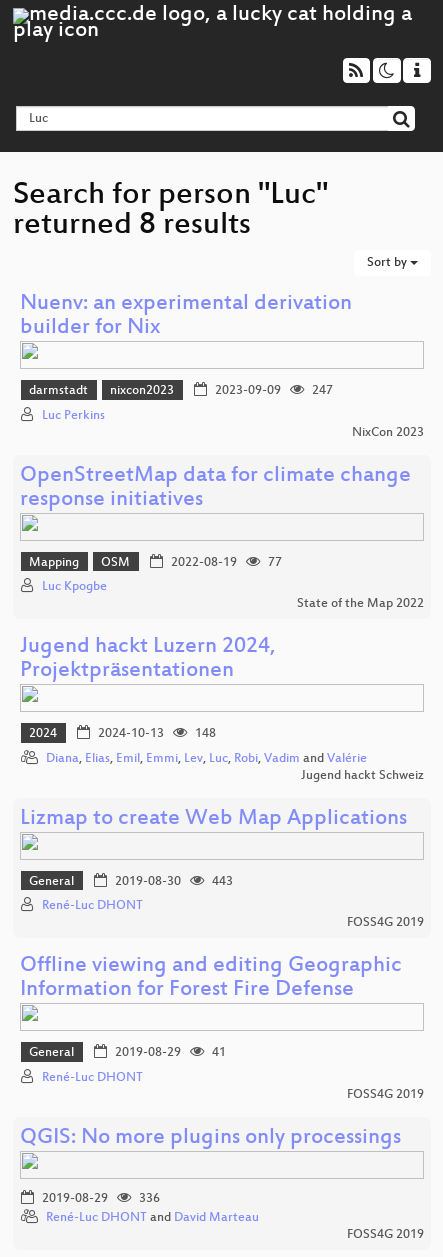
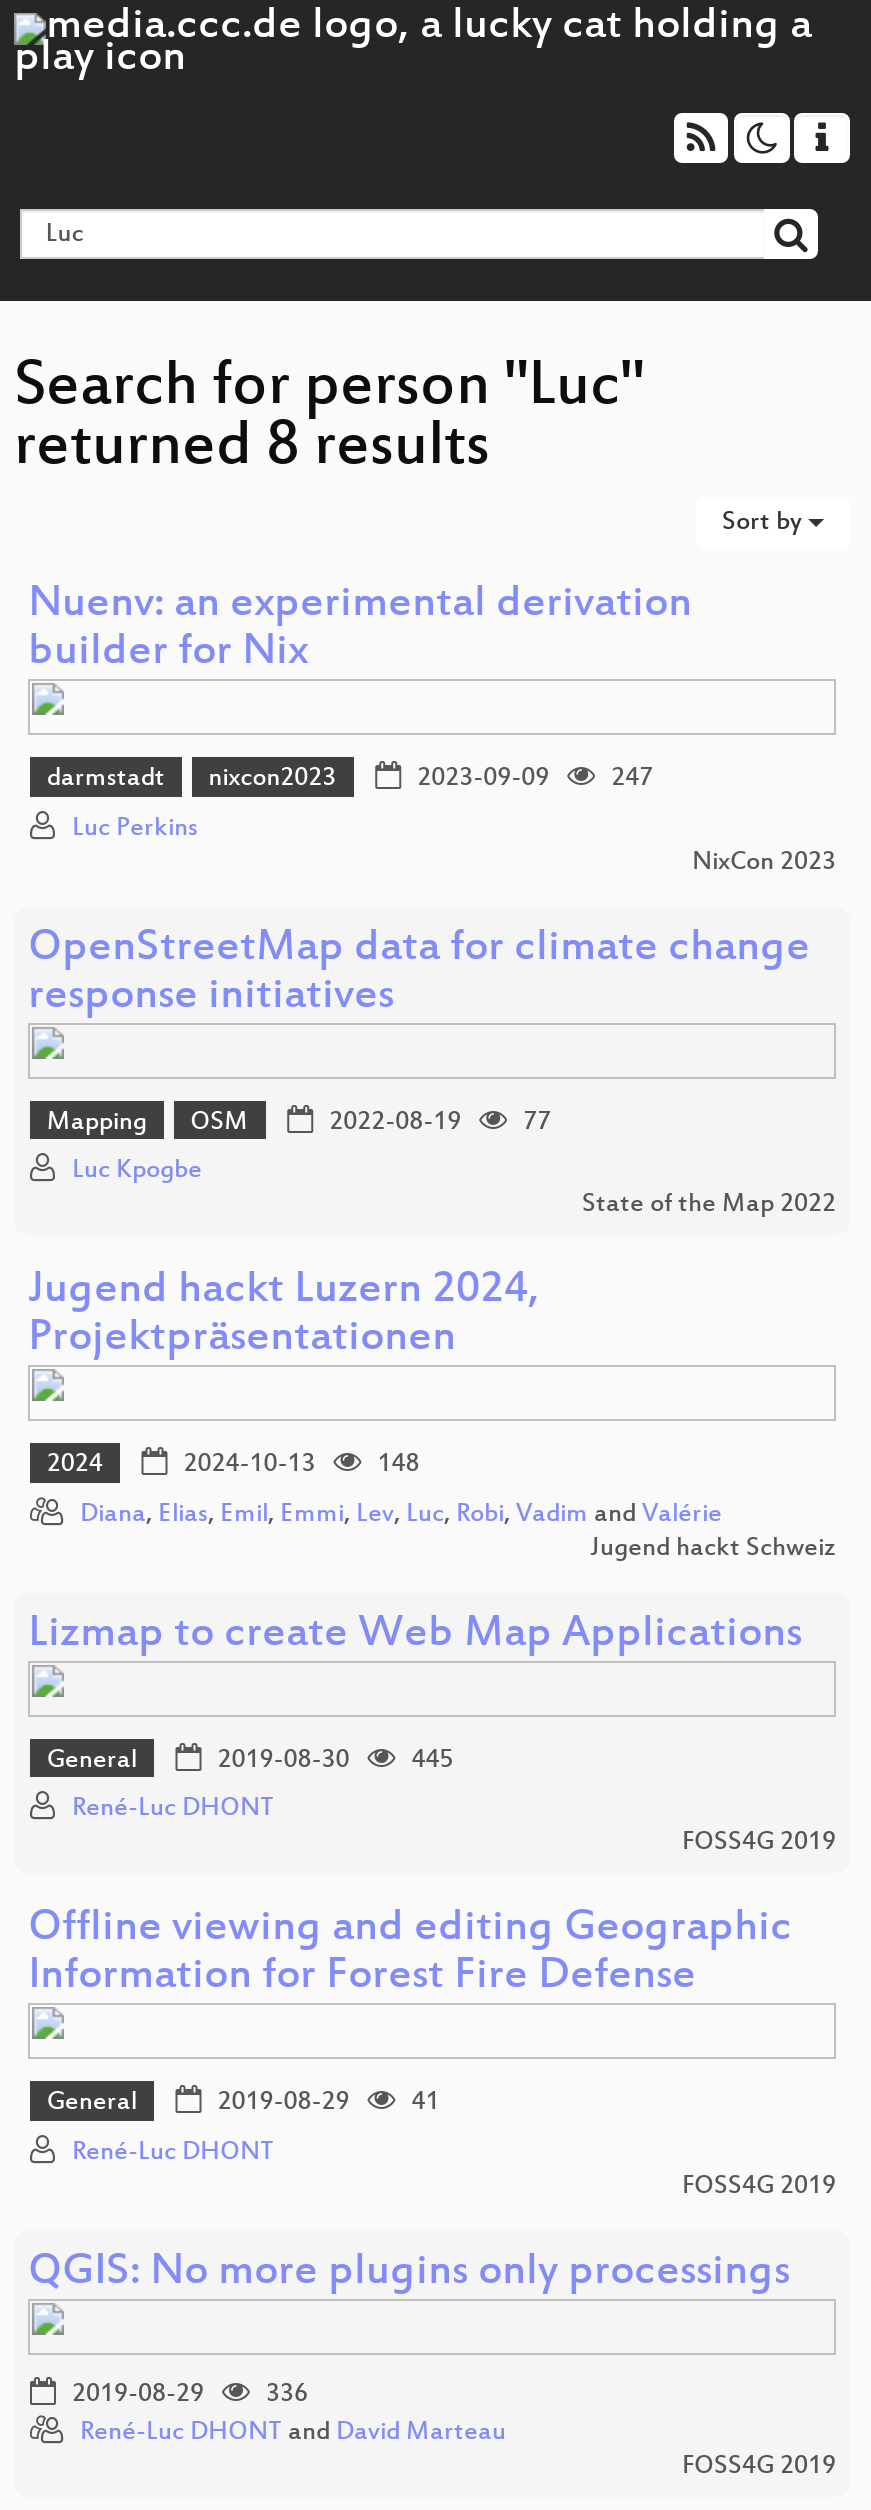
[112,875,233,889] 2019-08-30 443 -> [212,1747,454,1775] 2019-08-30 445

